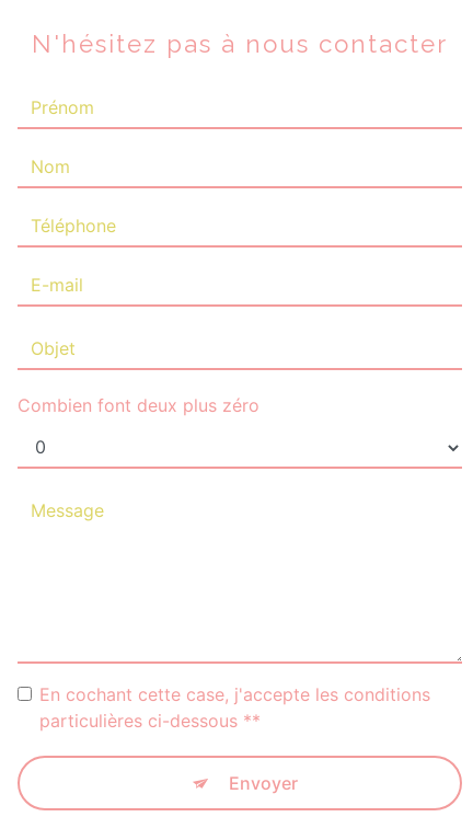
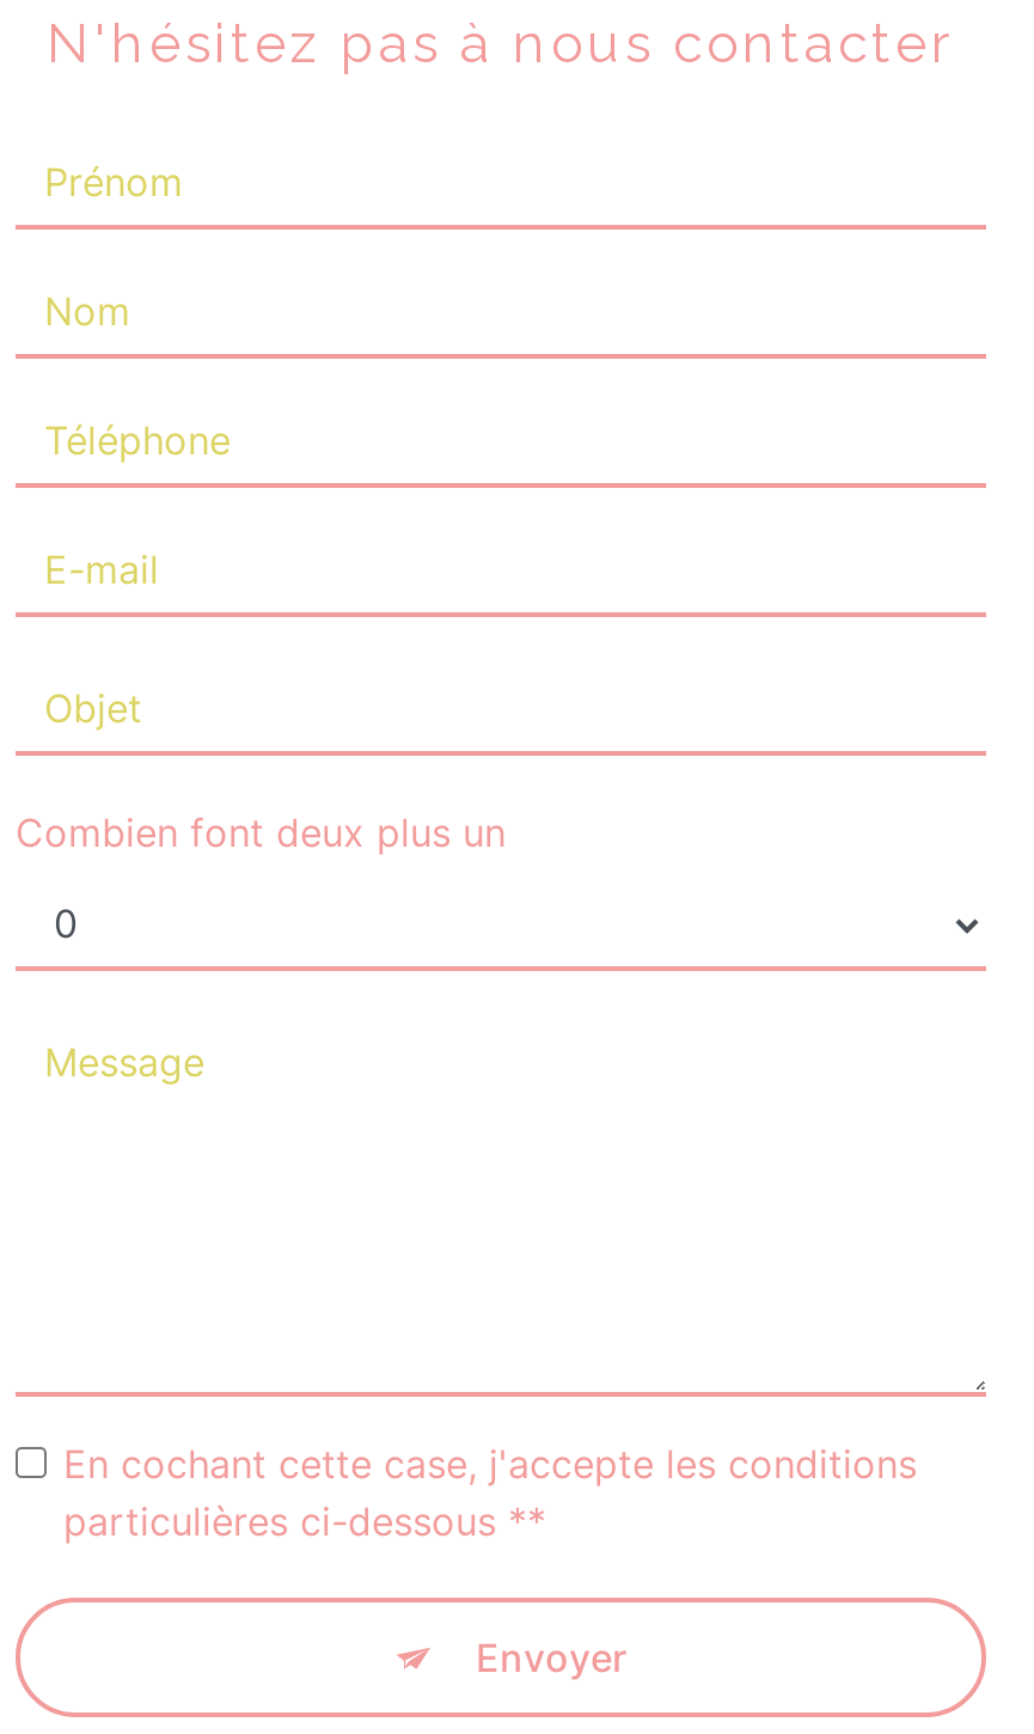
[18,394,259,416] Combien font deux plus zéro -> [16,808,506,856] Combien font deux plus un

